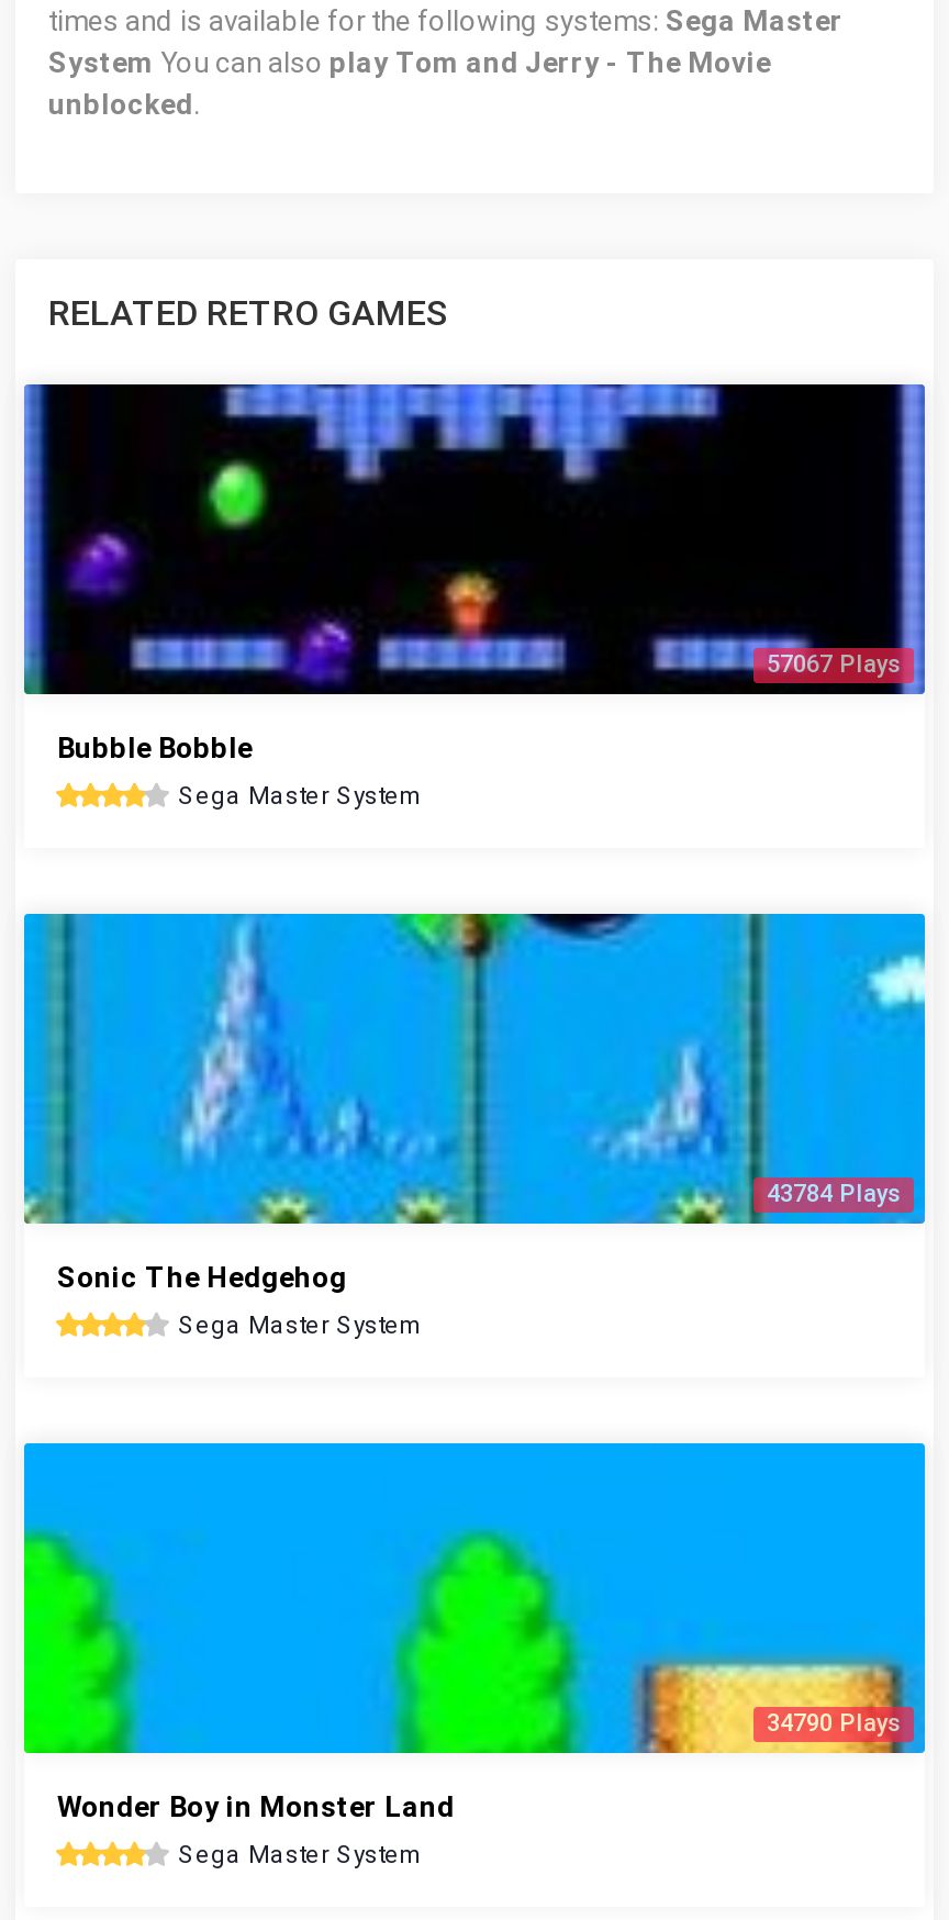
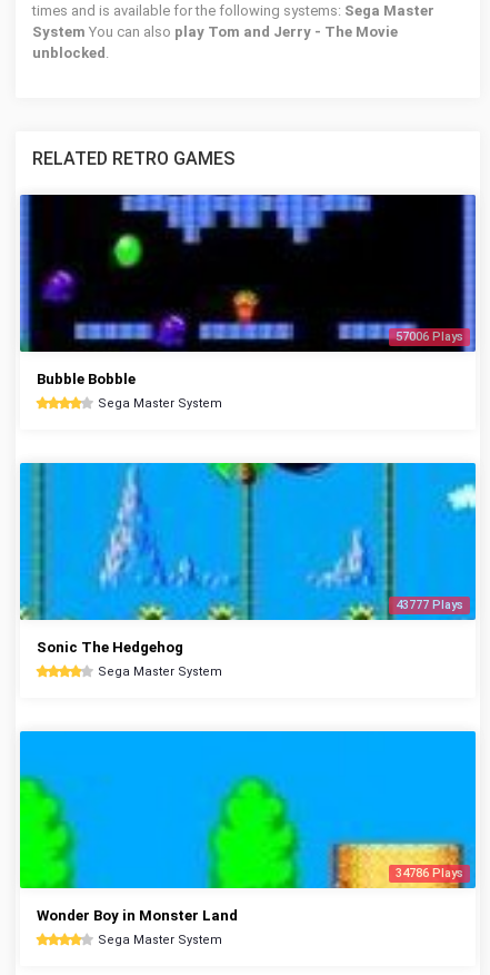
[767,650,901,679] 57067 Plays -> [396,329,463,344] 57006 Plays
[767,1180,901,1208] 43784 Plays -> [396,598,463,612] 43777 Plays
[767,1709,901,1738] 34790 Plays -> [396,866,463,880] 34786 Plays

